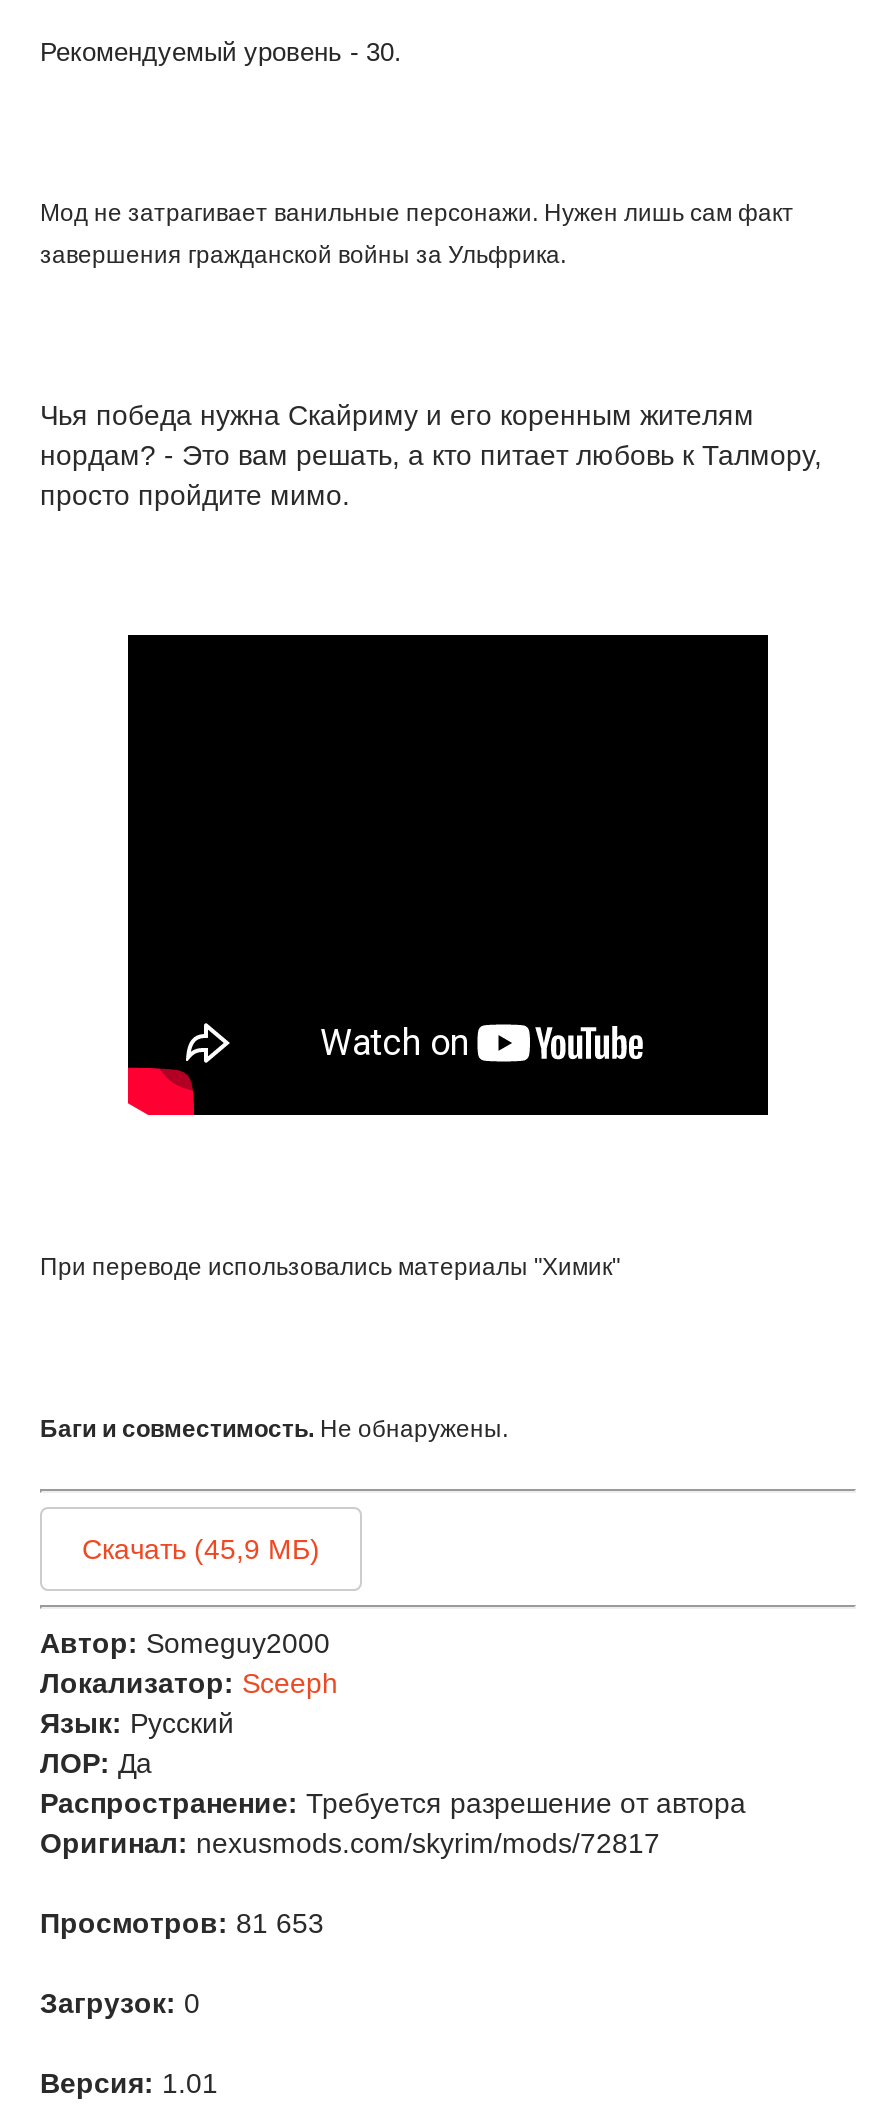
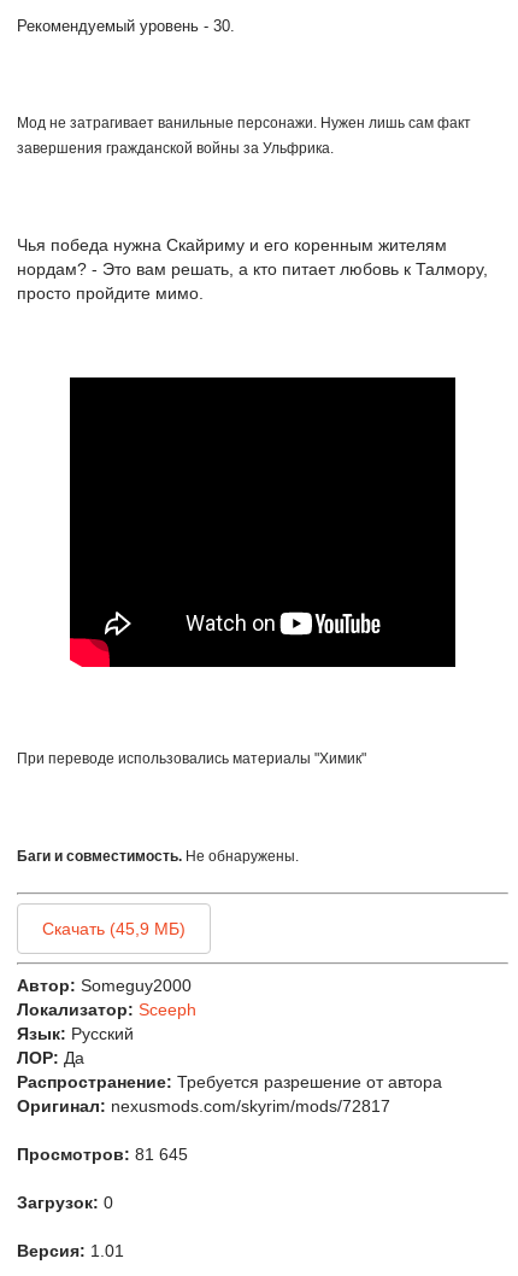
[40,1907,324,1939] Просмотров: 81 653 -> [17,1145,188,1164] Просмотров: 81 645

